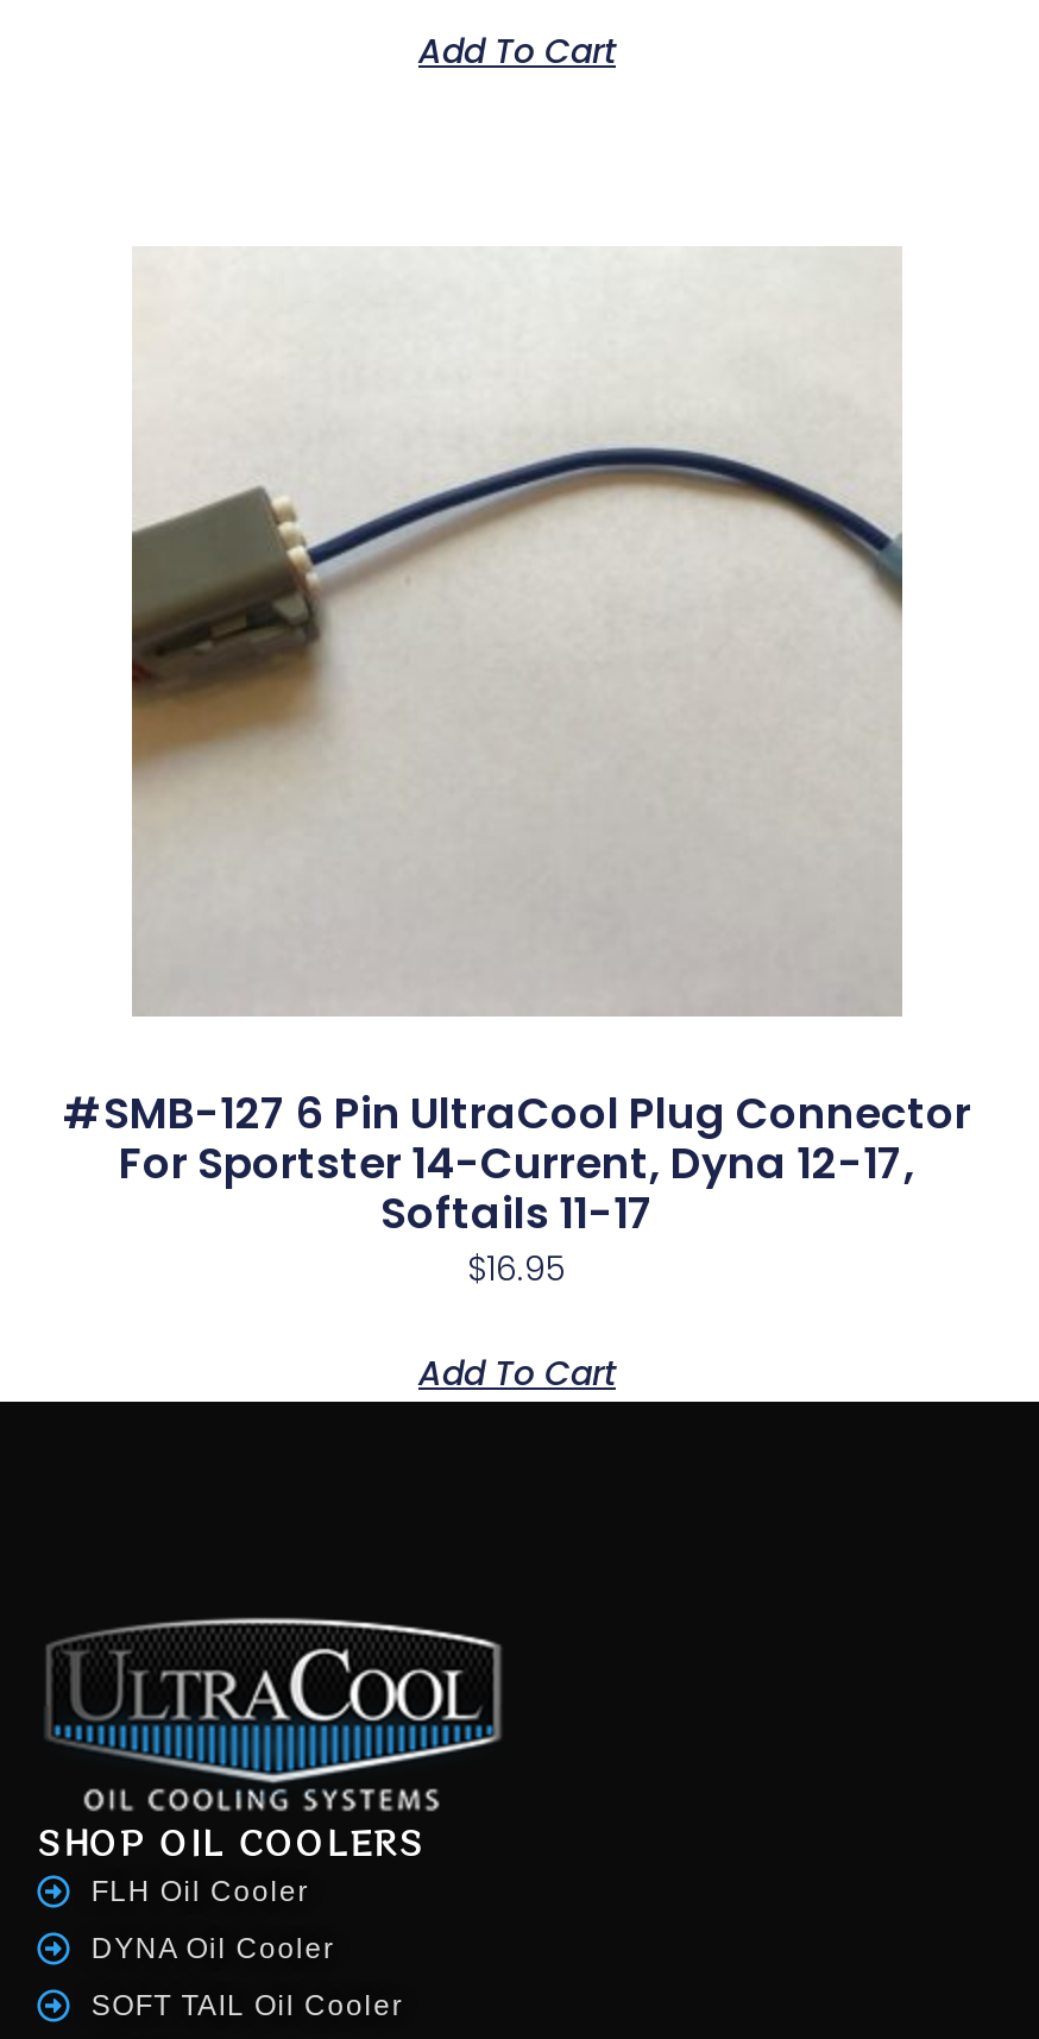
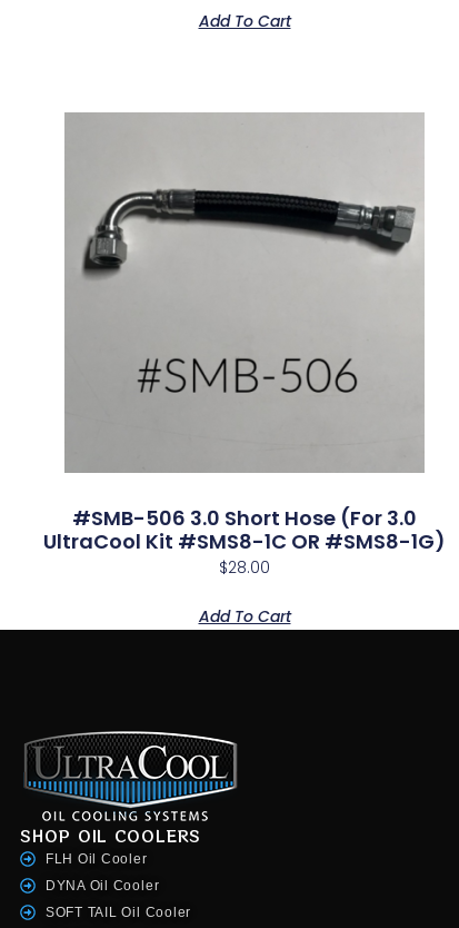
[63,251,971,1292] [image] | #SMB-127 6 Pin UltraCool Plug Connector | For Sportster 14-Current, Dyna 12-17, | Softails 11-17 | $16.95 -> [43,112,446,579] [image] | #SMB-506 3.0 Short Hose (for 3.0 | UltraCool Kit #SMS8-1C OR #SMS8-1G) | $28.00

